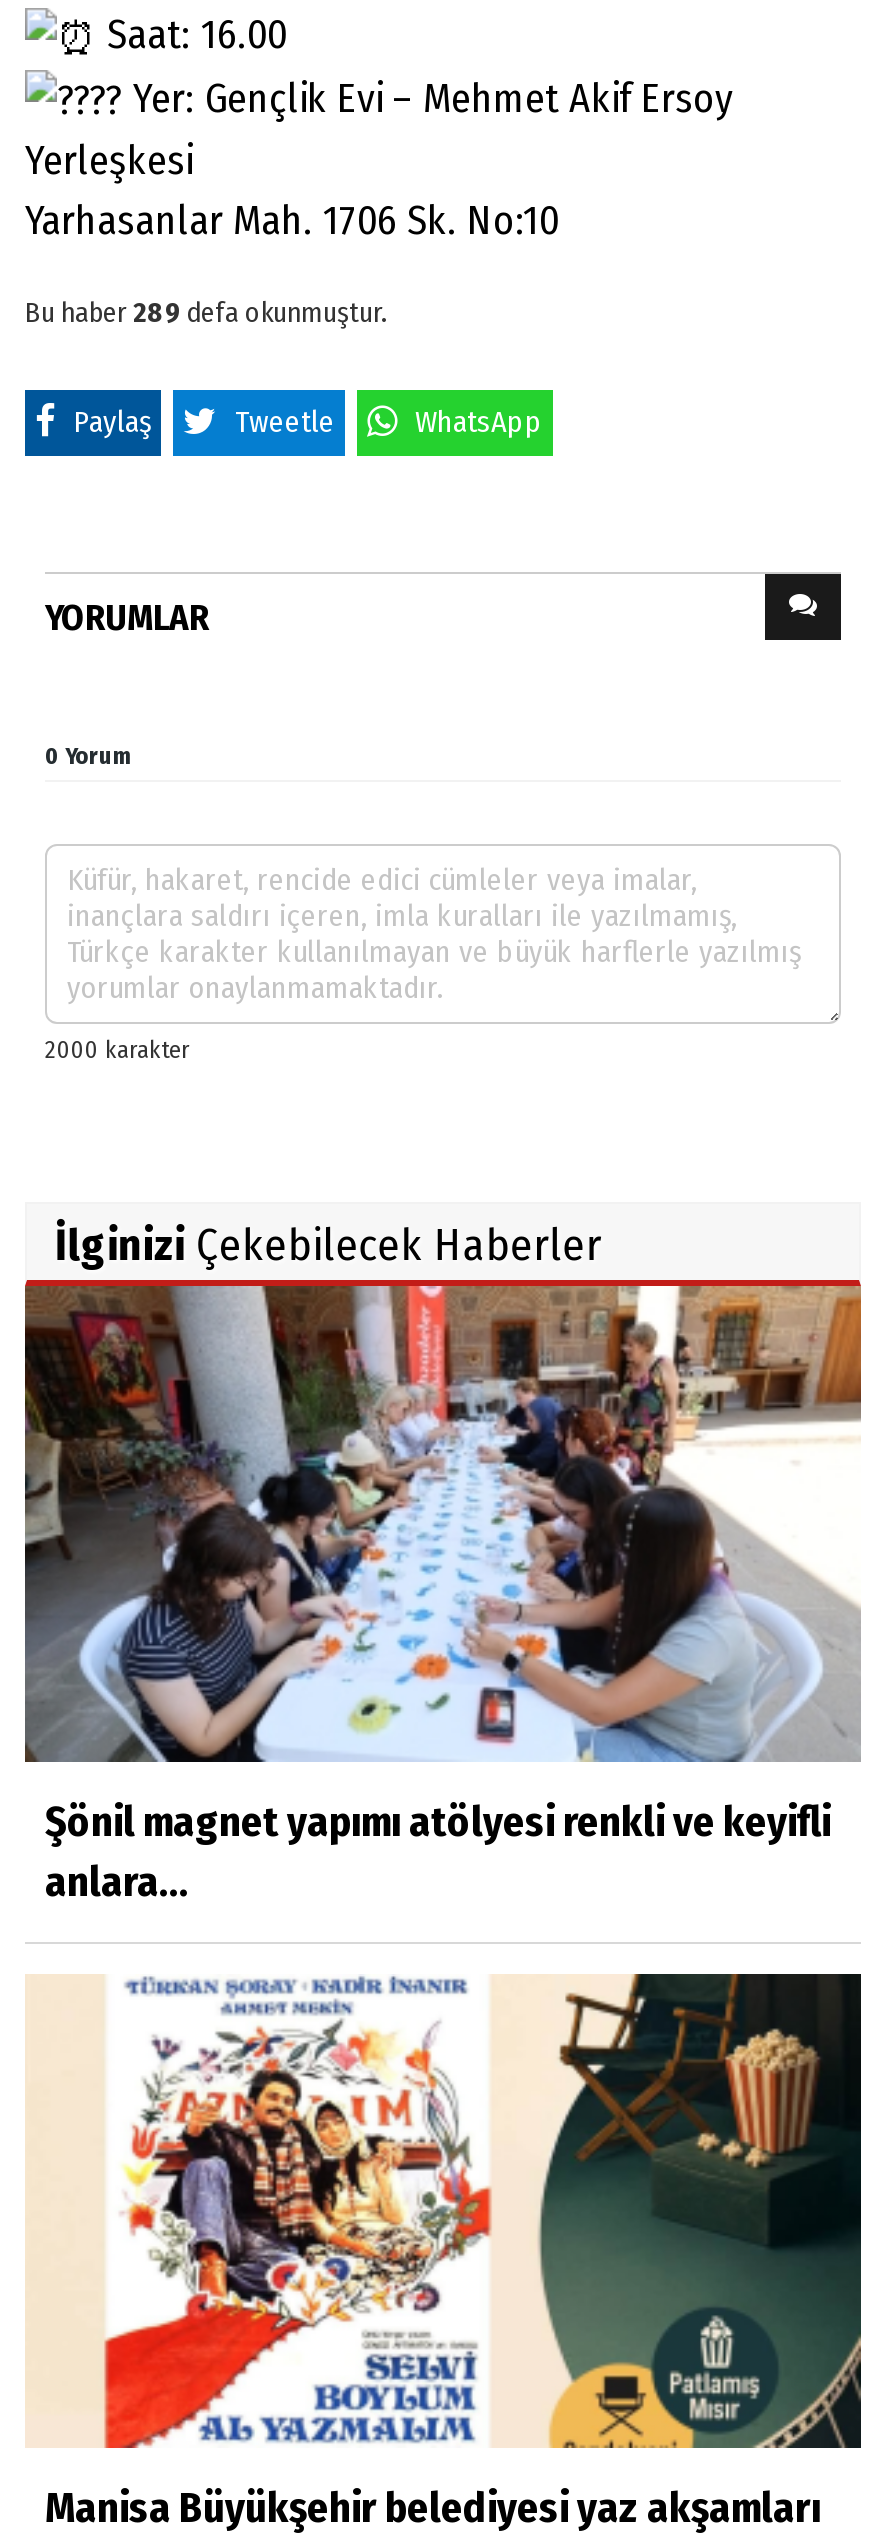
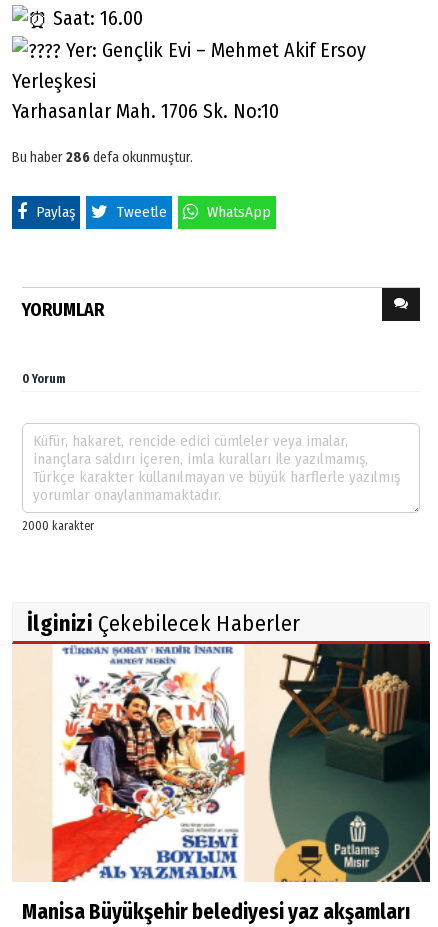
[25,297,387,331] Bu haber 289 defa okunmuştur. -> [12,149,193,166] Bu haber 286 defa okunmuştur.
[23,1284,863,1907] [image] | Şönil magnet yapımı atölyesi renkli ve keyifli | anlara... -> none

